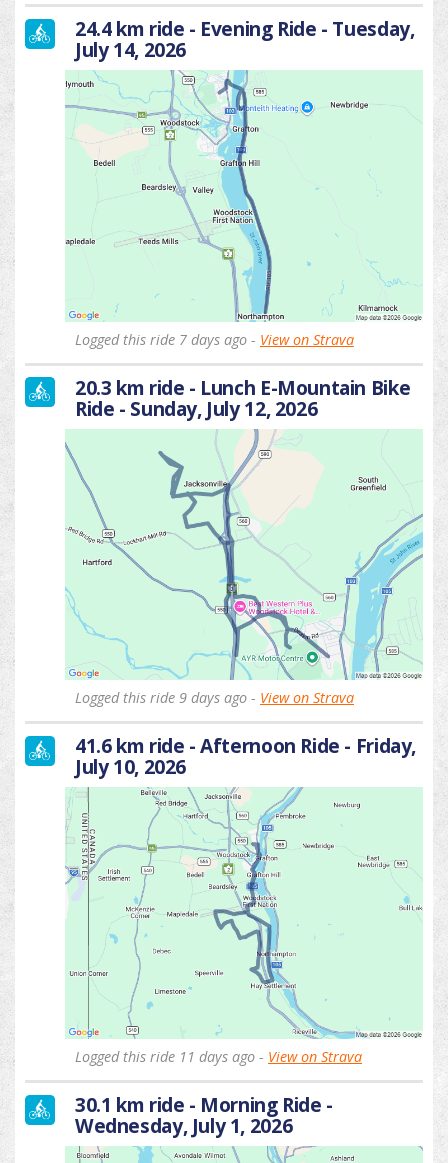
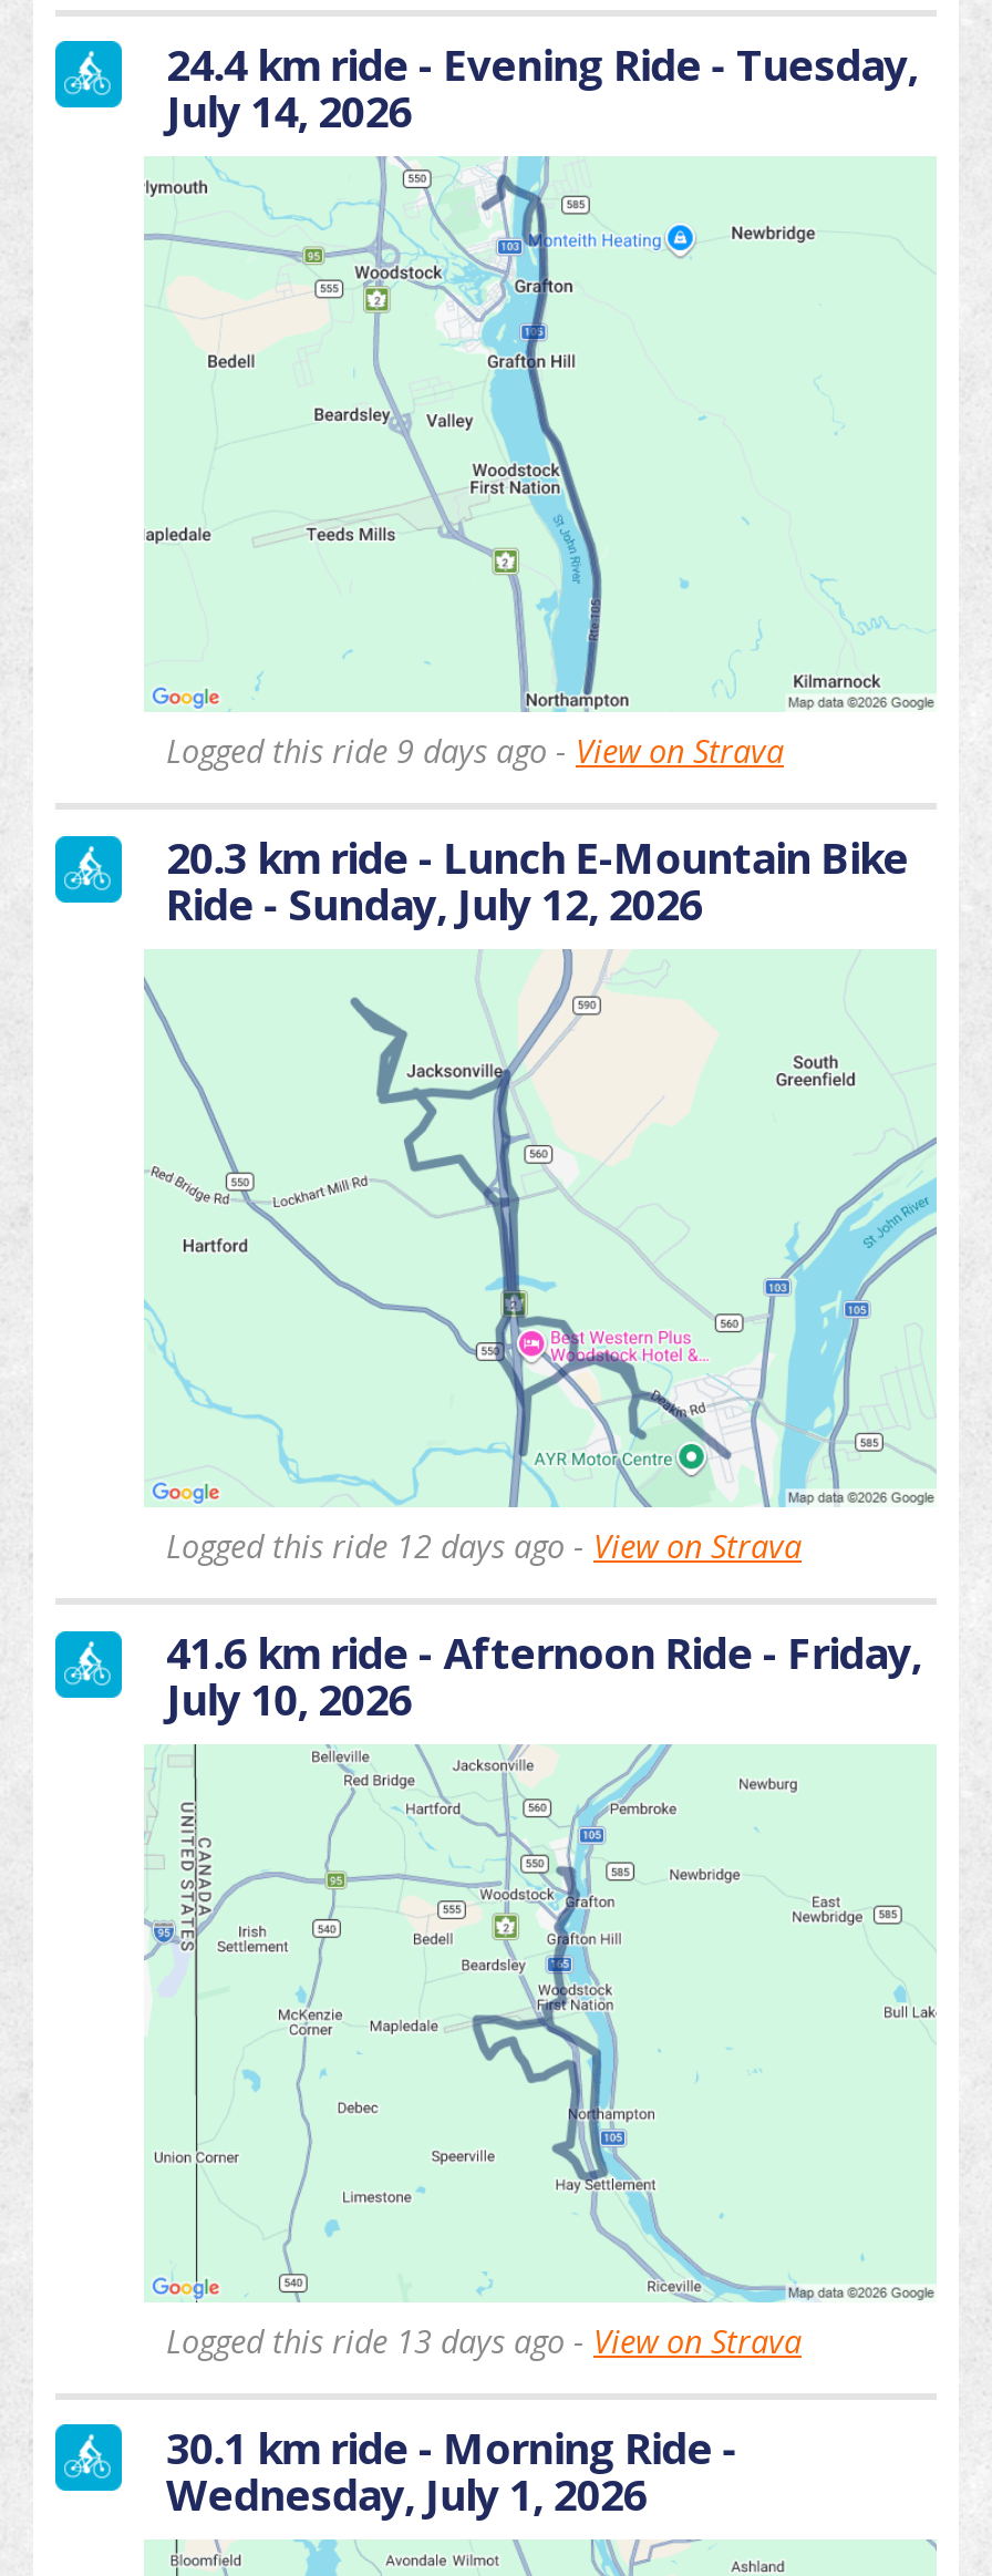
[75,329,354,348] Logged this ride 7 days ago - View on Strava -> none
none -> [166,1524,802,1566] Logged this ride 12 days ago - View on Strava
moved [75,688,354,707] -> [166,730,784,772]: Logged this ride 9 days ago - View on Strava
[75,1047,362,1066] Logged this ride 11 days ago - View on Strava -> [166,2319,802,2361] Logged this ride 13 days ago - View on Strava

